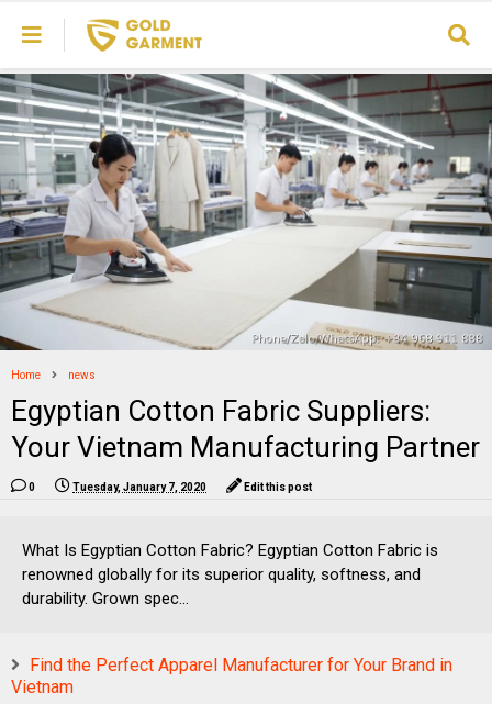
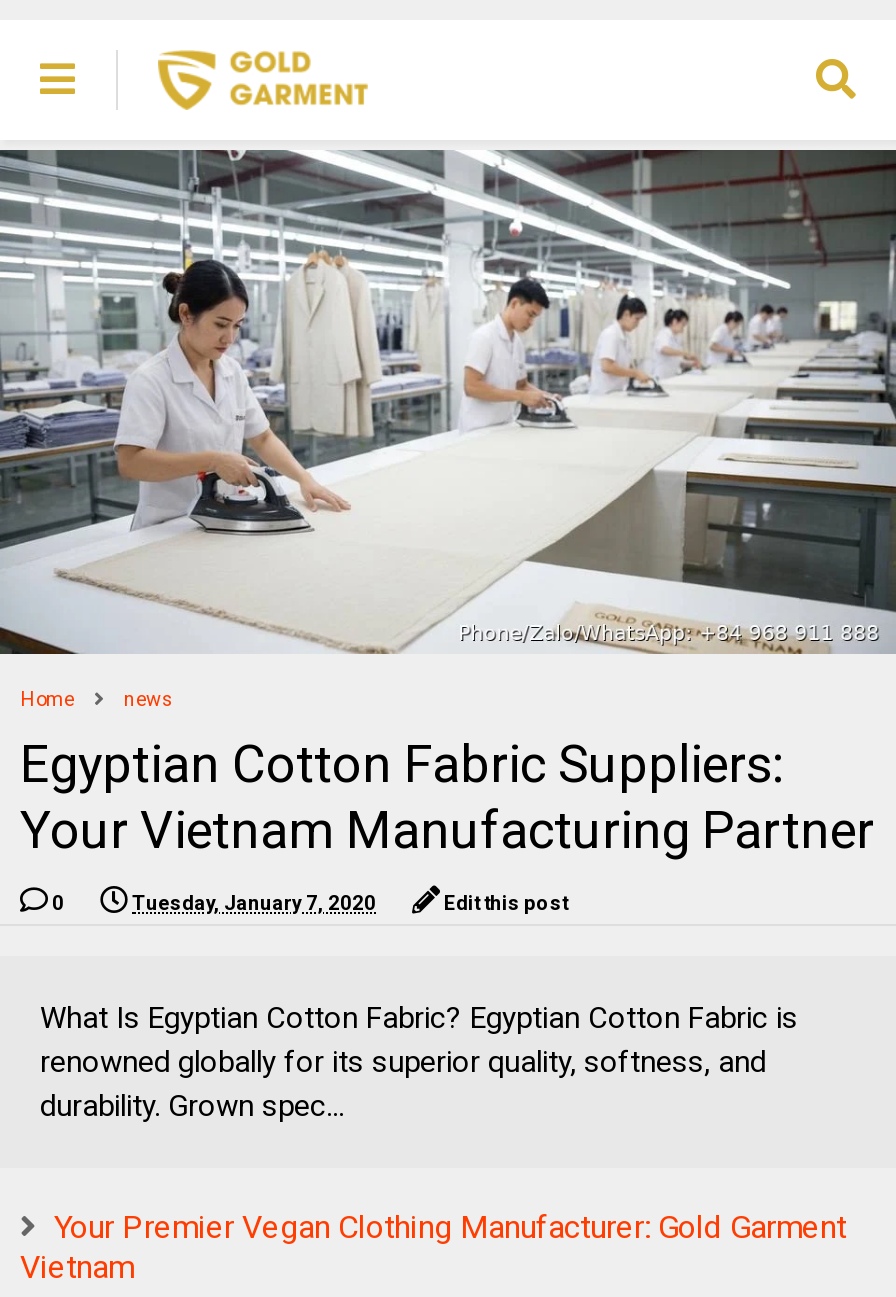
[30,655,452,675] Find the Perfect Apparel Manufacturer for Your Brand in -> [54,1208,846,1246] Your Premier Vegan Clothing Manufacturer: Gold Garment

